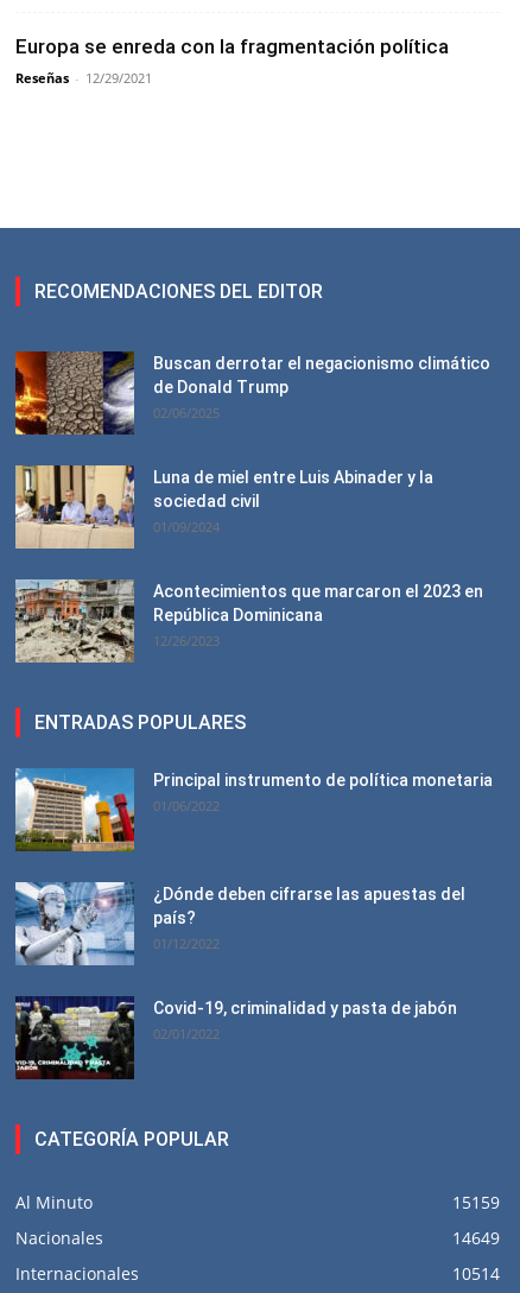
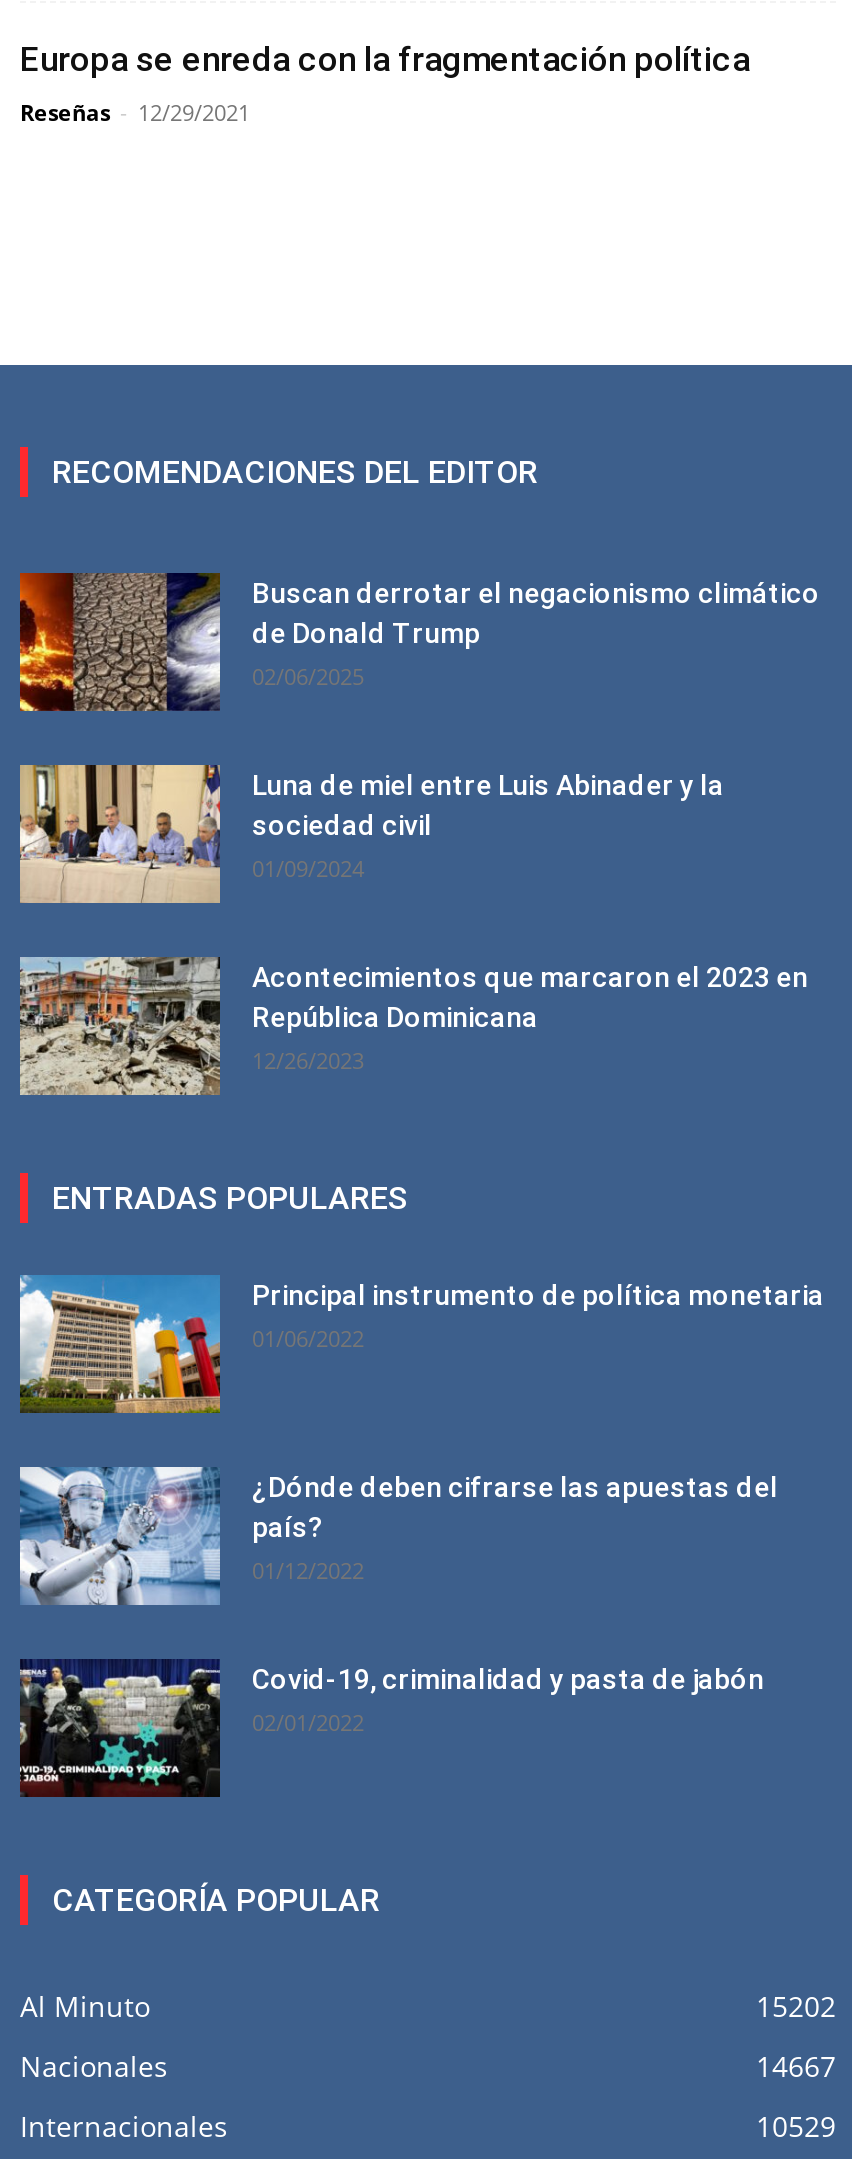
[452,1191,500,1214] 15159 -> [756,1988,836,2026] 15202
[452,1227,500,1249] 14649 -> [756,2048,836,2086] 14667
[452,1262,500,1285] 10514 -> [756,2108,836,2146] 10529

